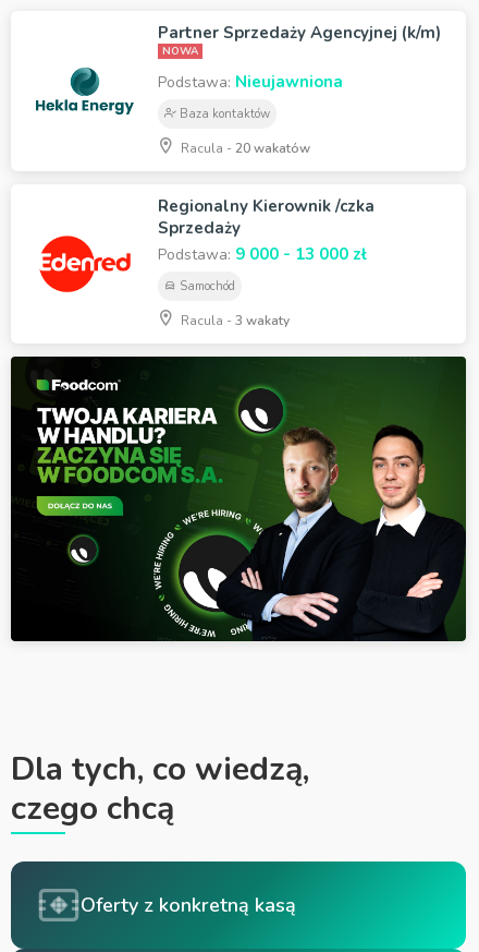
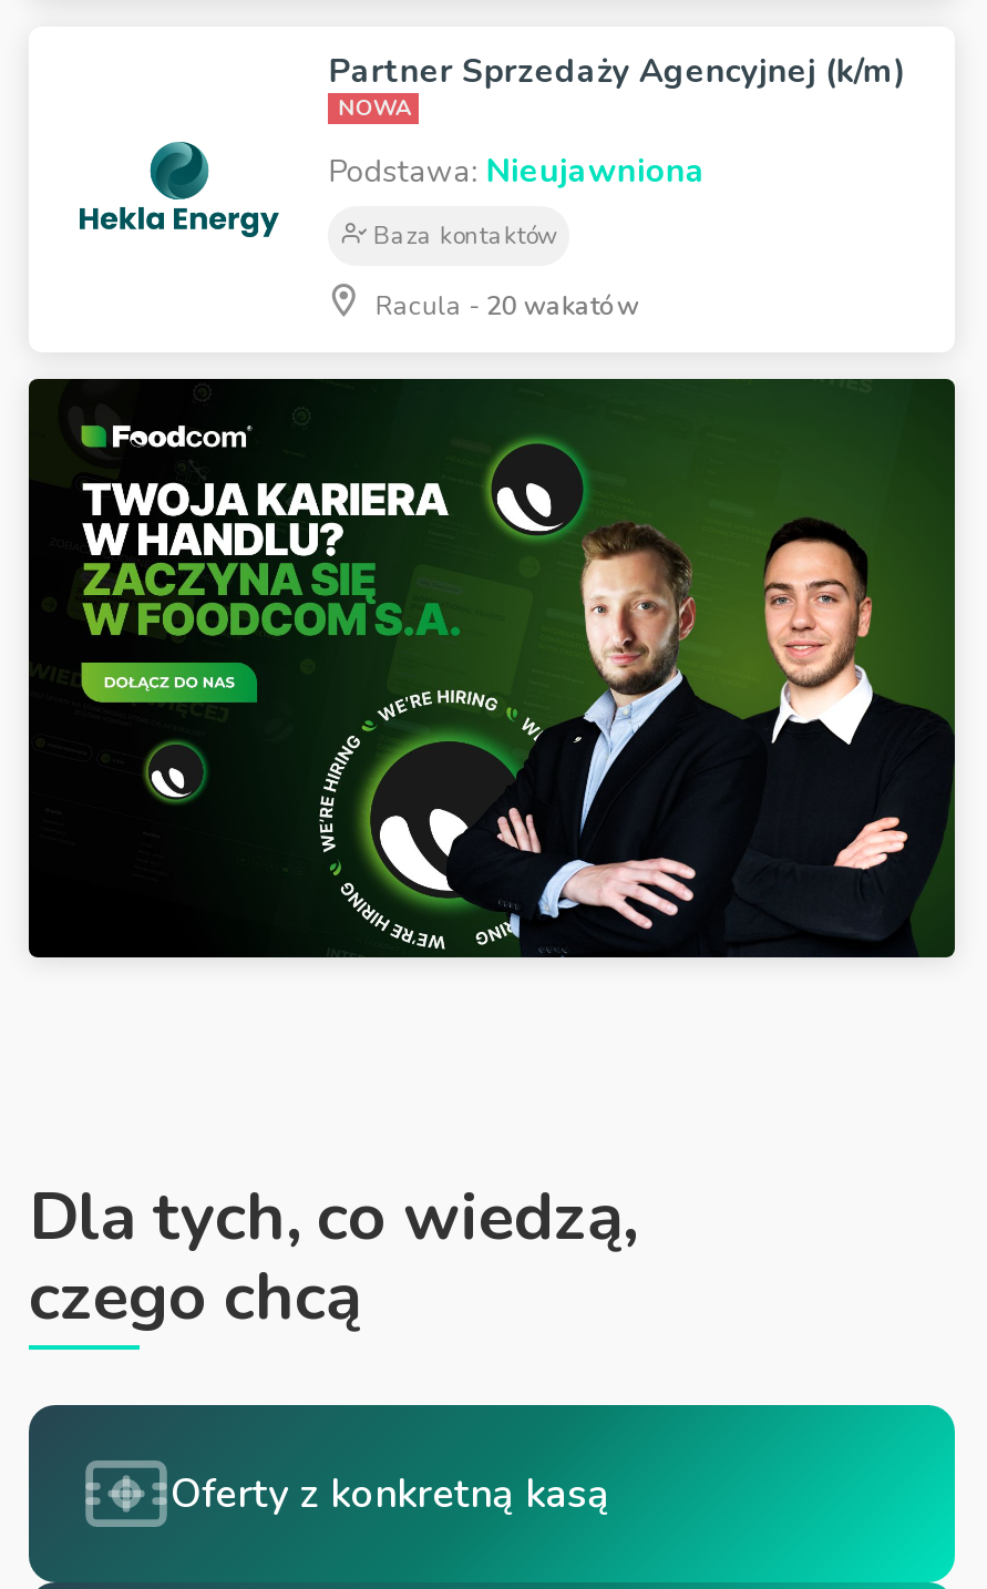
[36,195,375,329] [image] | Regionalny Kierownik /czka | Sprzedaży | Podstawa: 9 000 - 13 000 zł | Samochód | Racula - 3 wakaty -> none

